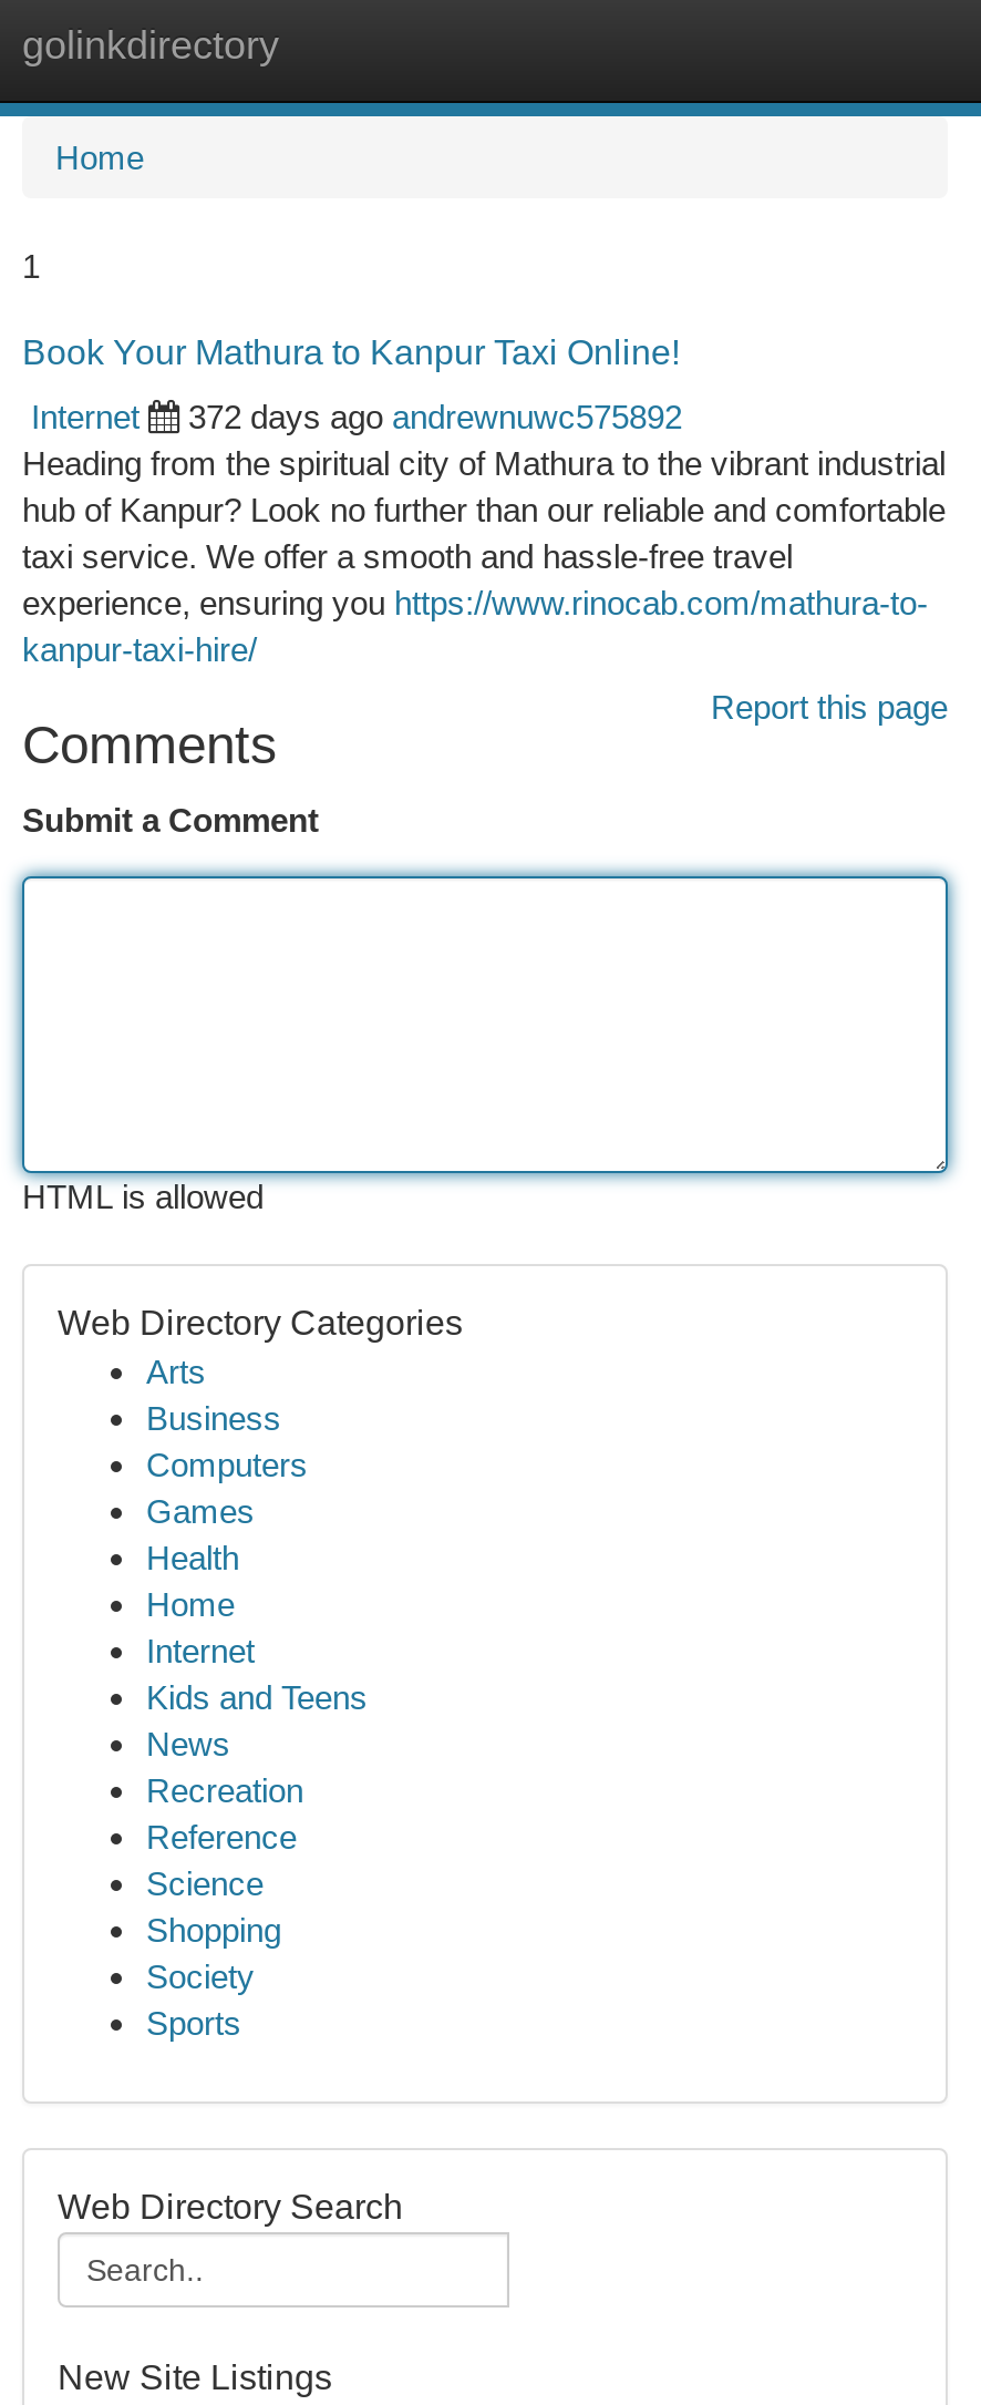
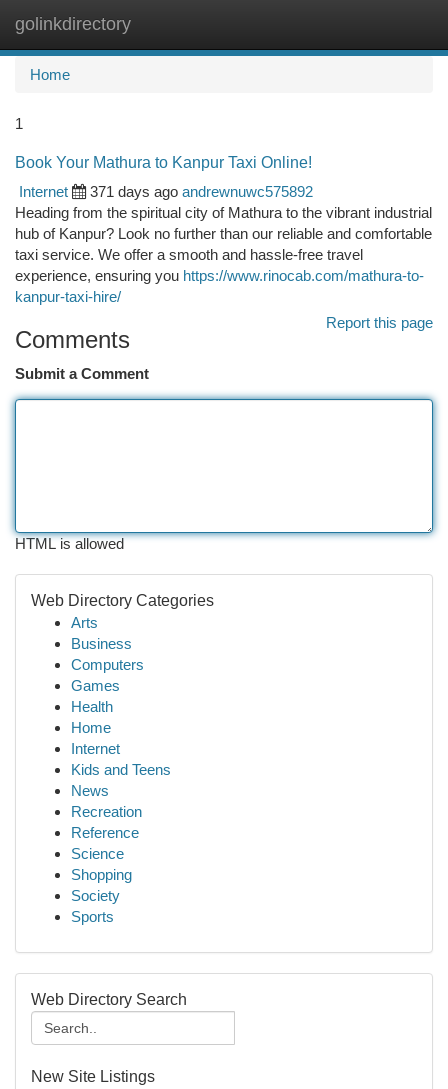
[188,398,682,435] 372 days ago andrewnuwc575892 -> [90,183,313,200] 371 days ago andrewnuwc575892

